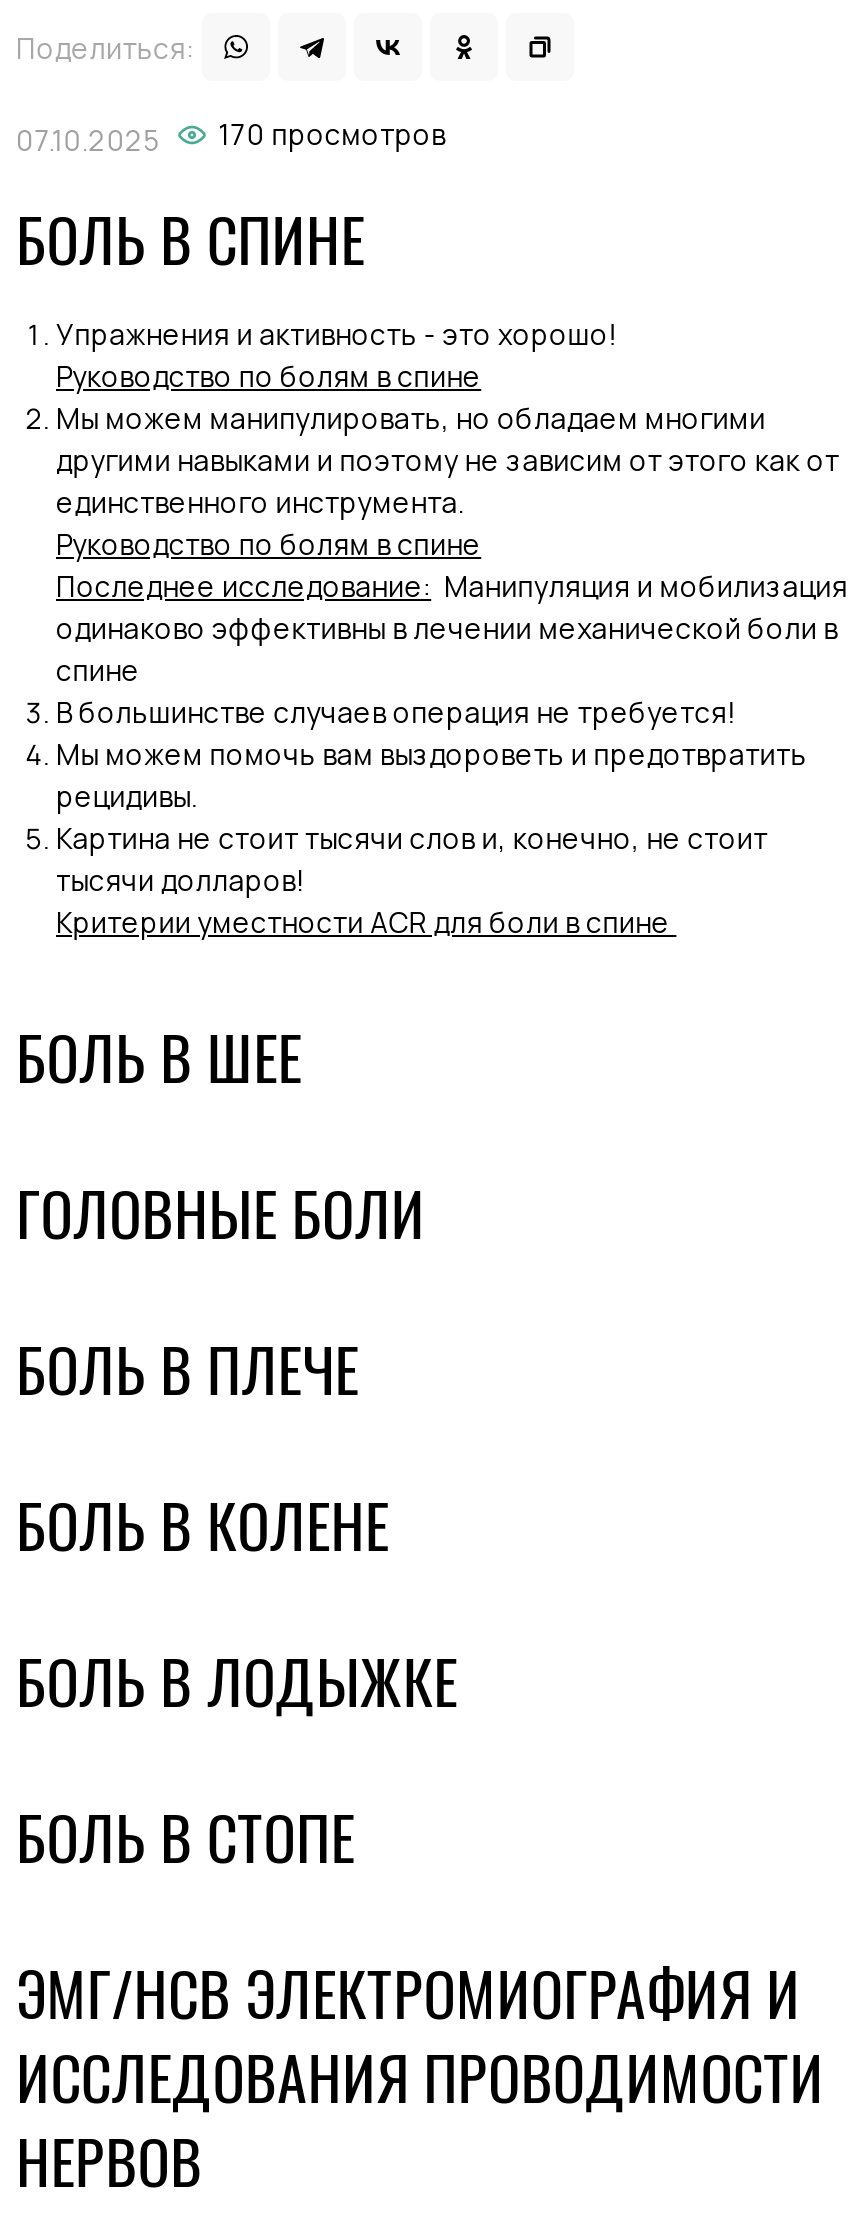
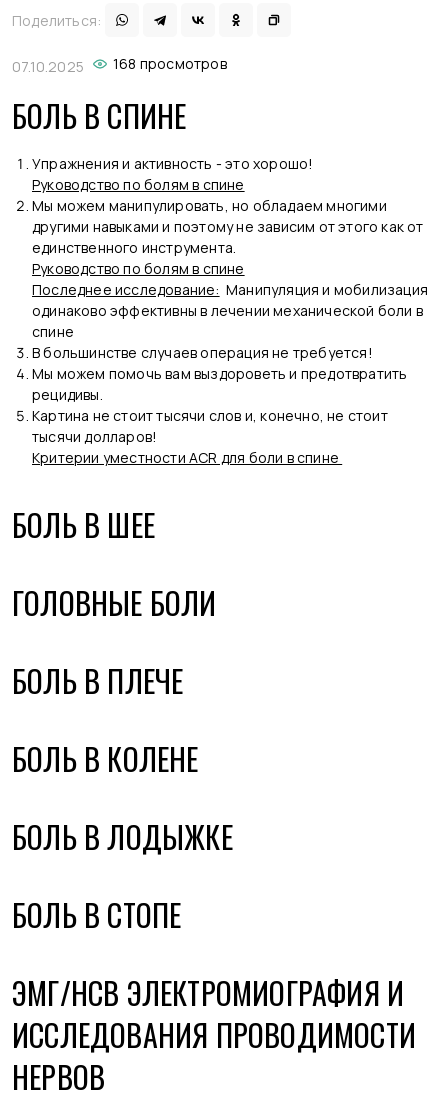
[16,115,446,158] 07.10.2025 170 просмотров -> [12,54,227,75] 07.10.2025 168 просмотров

